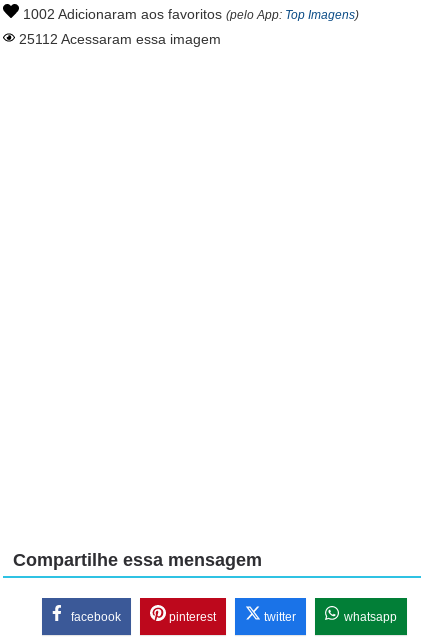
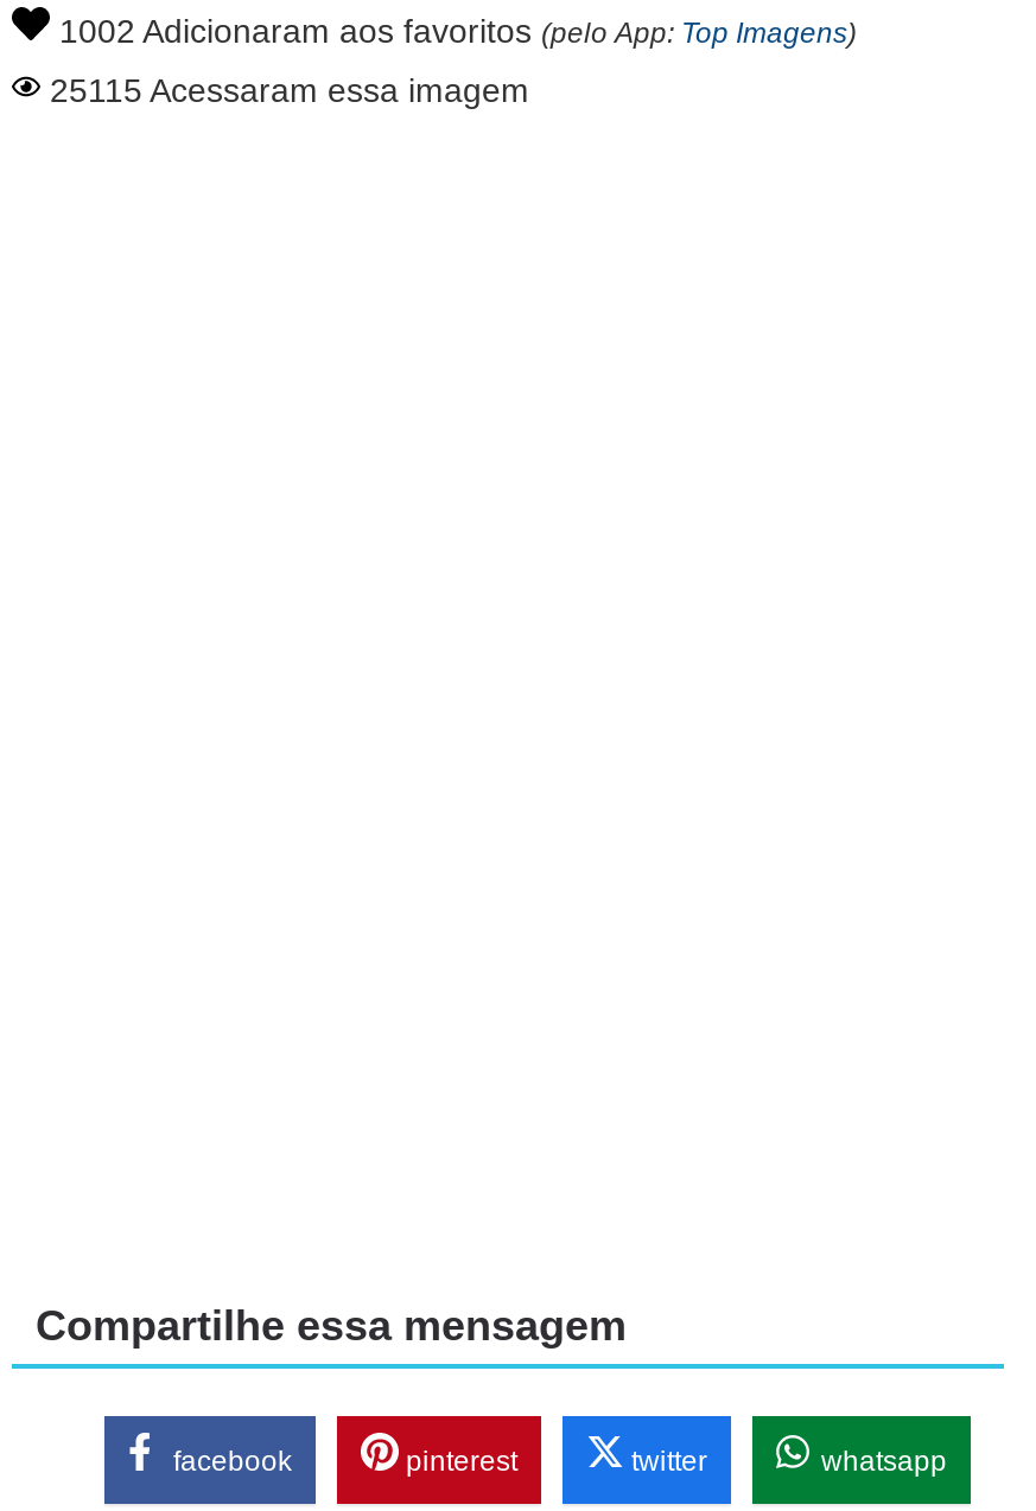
[15,31,221,47] 25112 Acessaram essa imagem -> [40,72,529,110] 25115 Acessaram essa imagem

